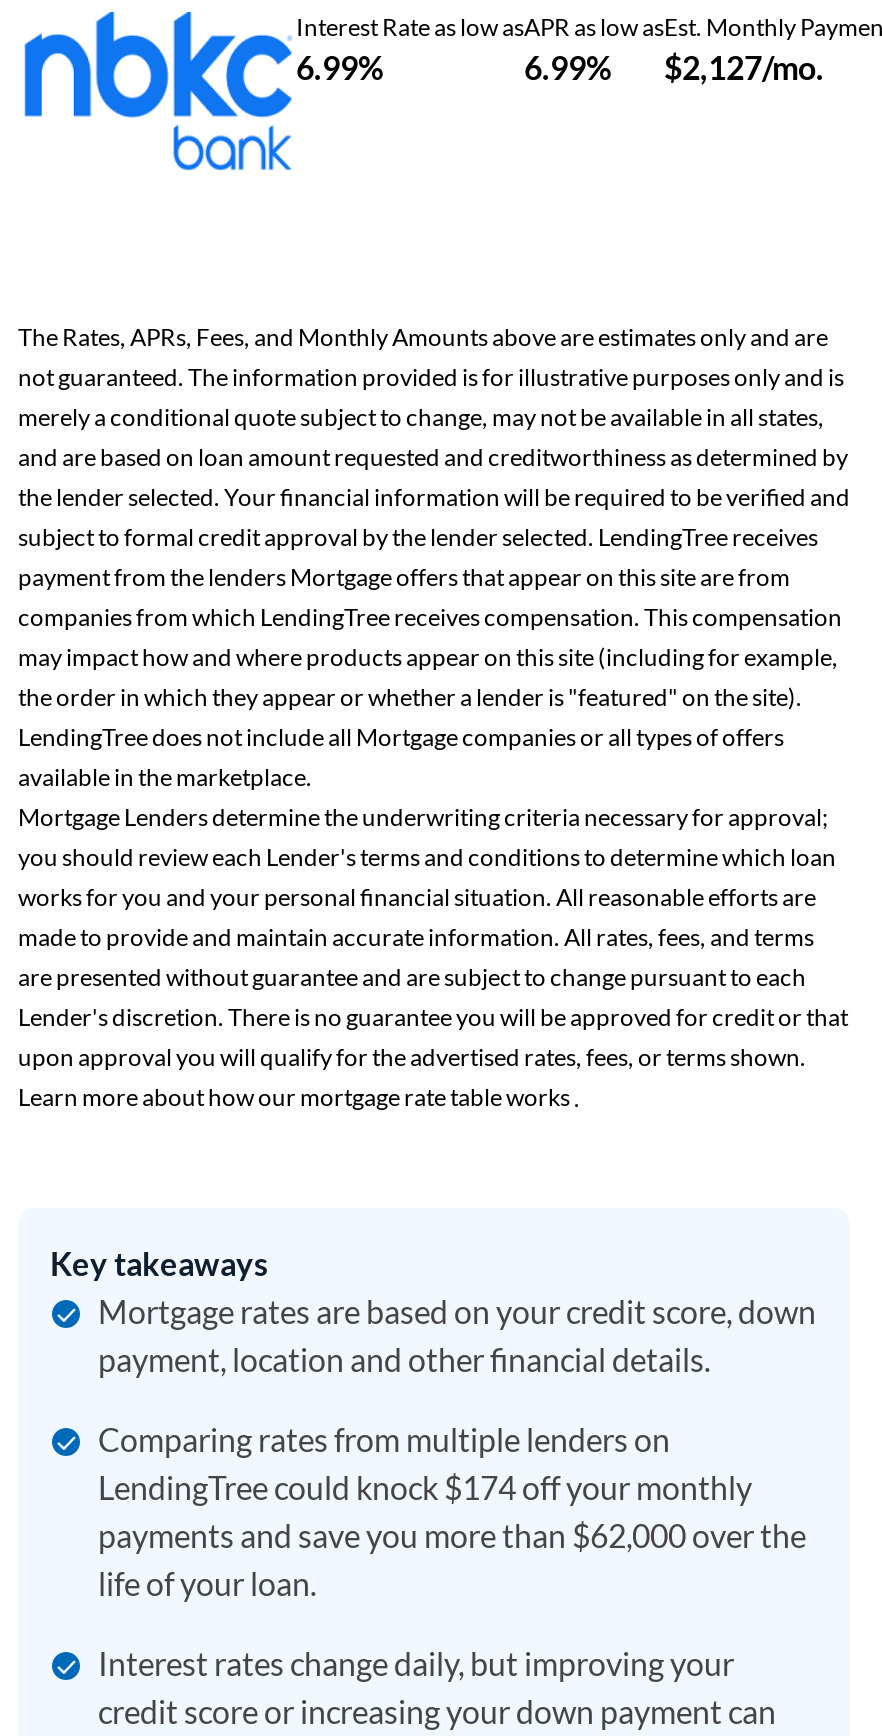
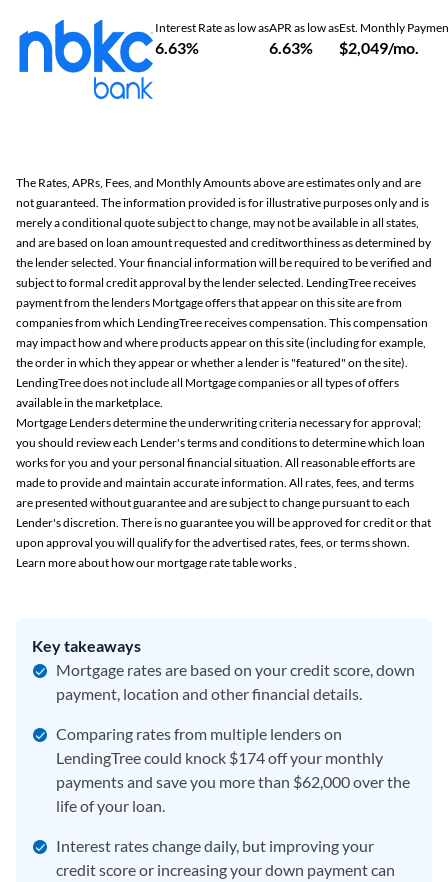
[296,48,384,86] 6.99% -> [155,38,199,57] 6.63%
[524,48,612,86] 6.99% -> [269,38,313,57] 6.63%
[664,48,824,86] $2,127/mo. -> [339,38,419,57] $2,049/mo.

